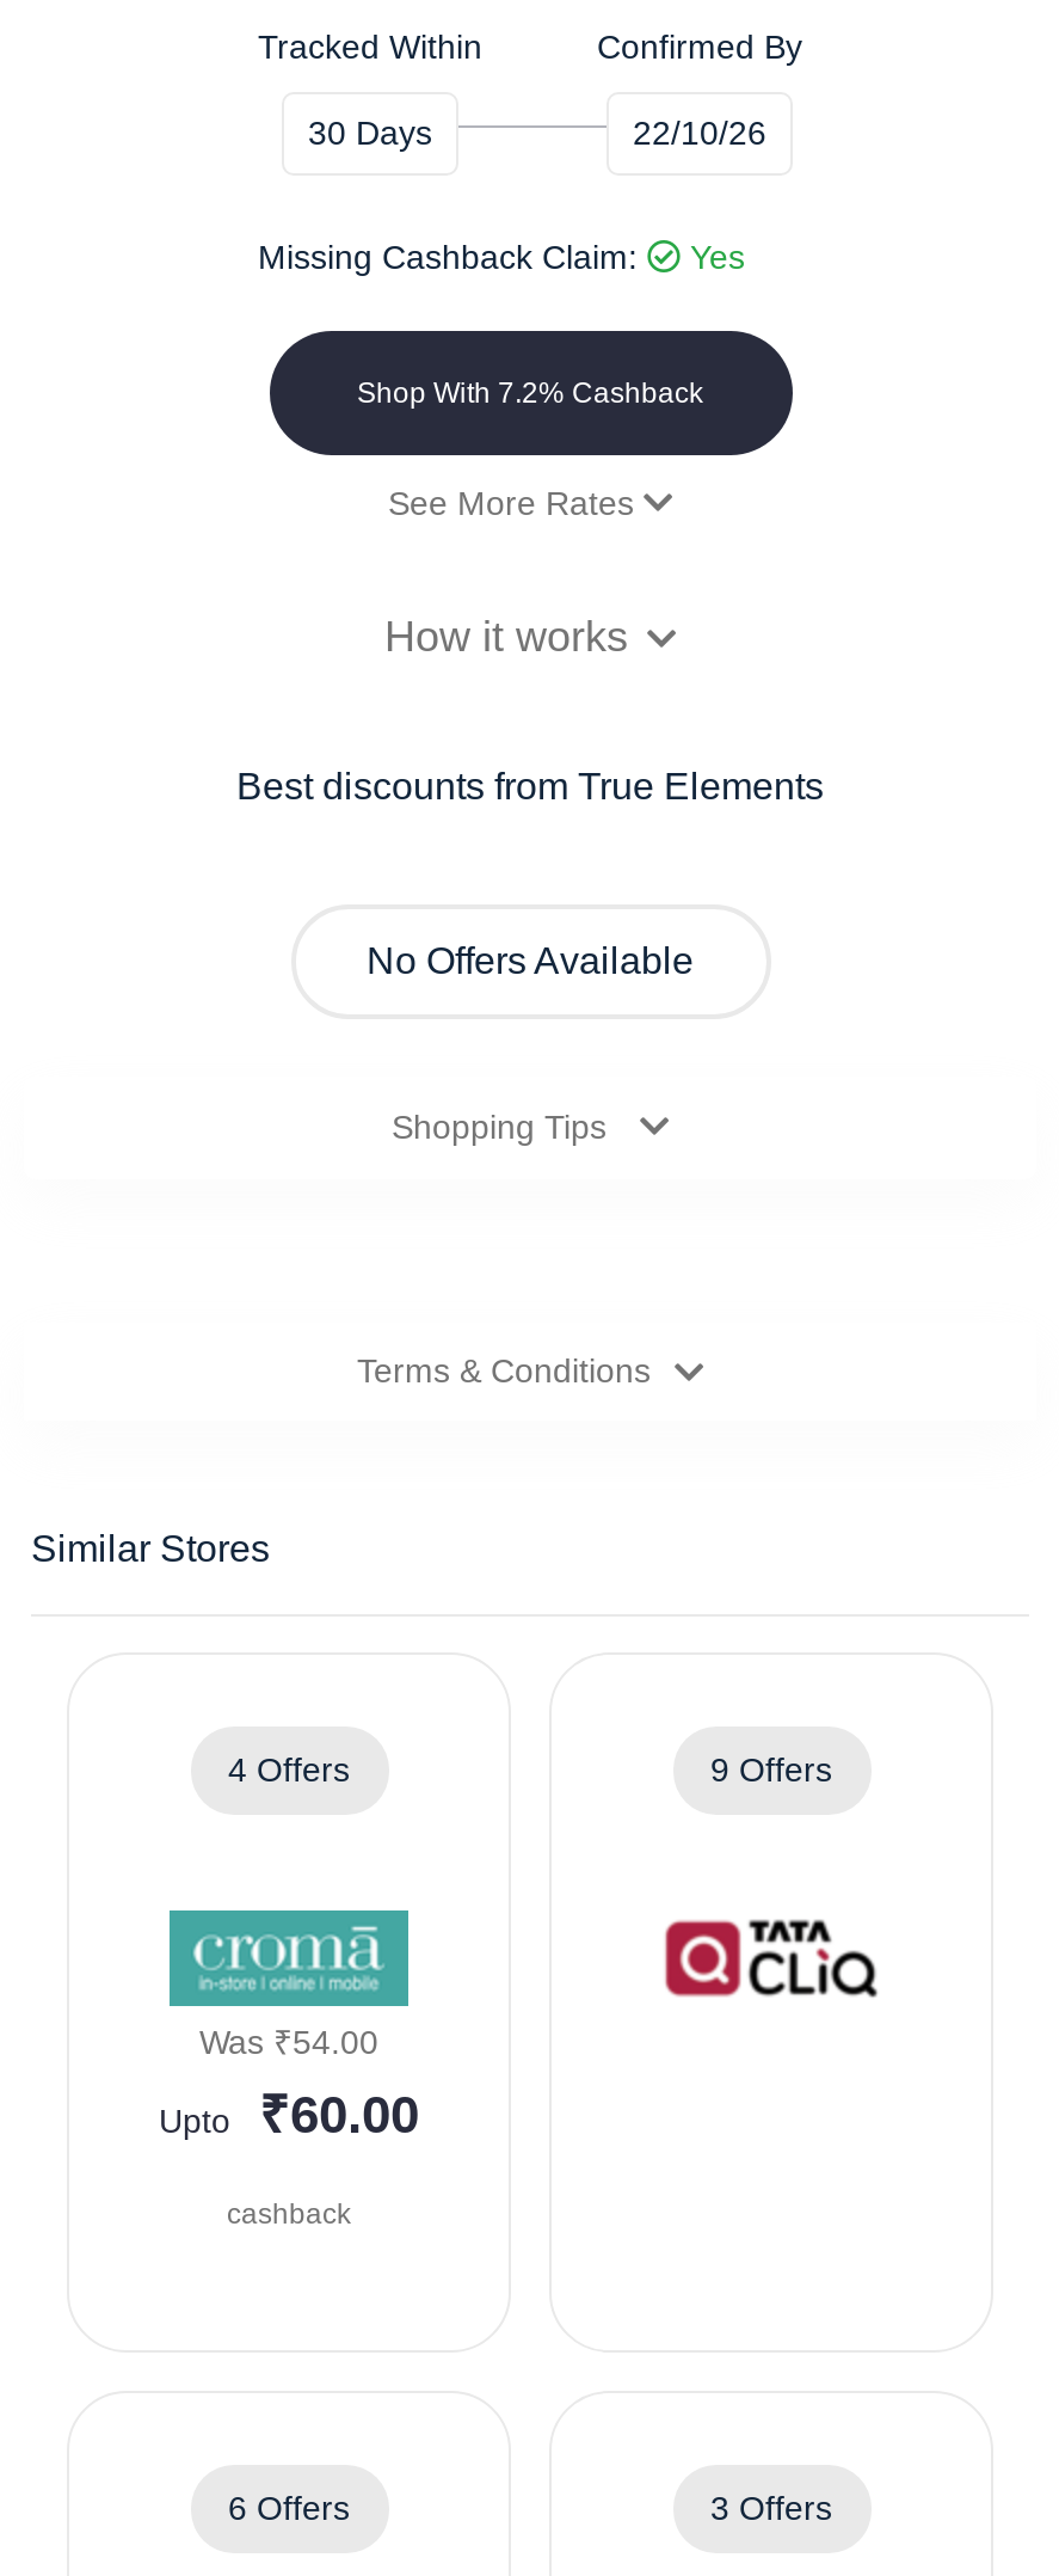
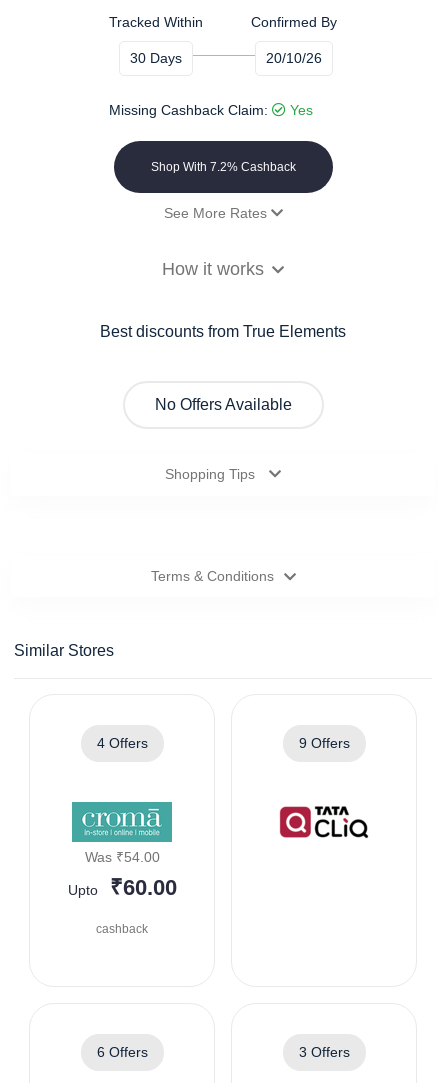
[633,114,766,152] 22/10/26 -> [266,50,322,66] 20/10/26

